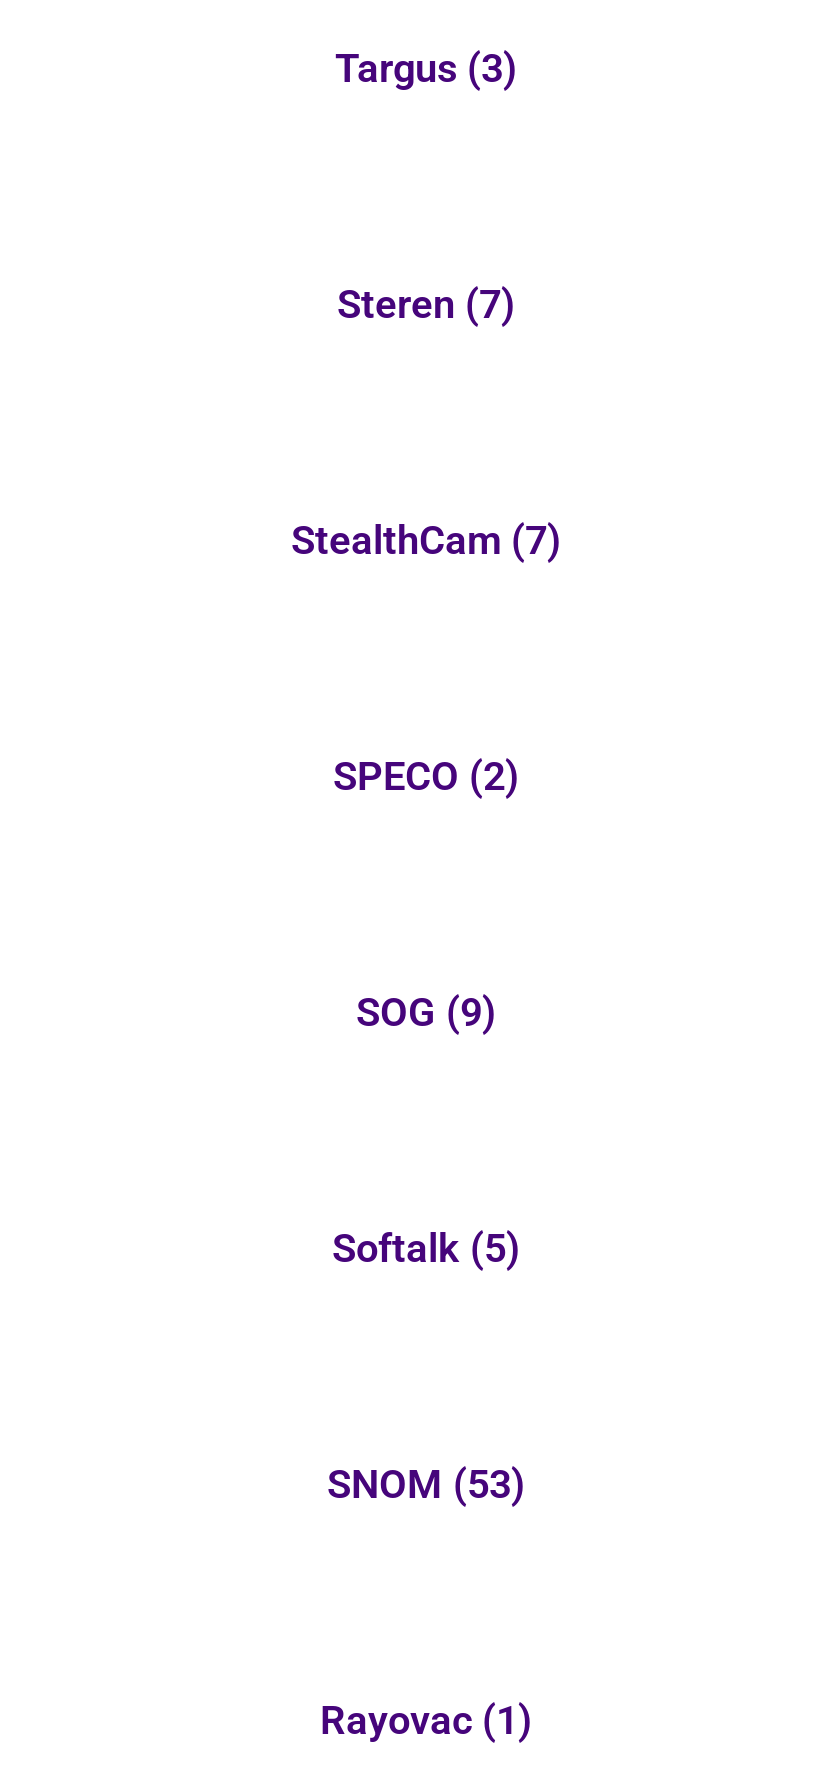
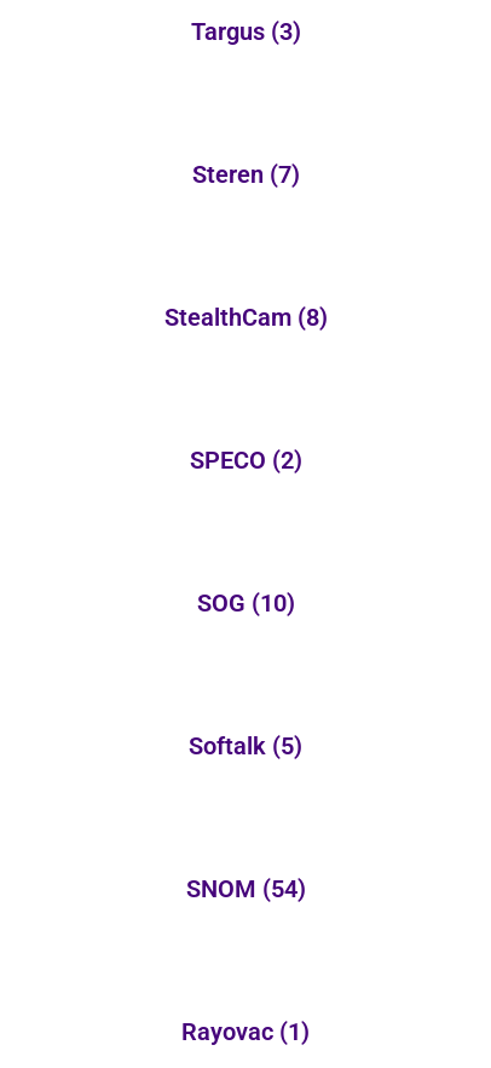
[291,516,561,564] StealthCam (7) -> [164,303,327,332] StealthCam (8)
[356,988,496,1036] SOG (9) -> [197,589,294,618] SOG (10)
[327,1460,525,1508] SNOM (53) -> [186,875,305,904] SNOM (54)

